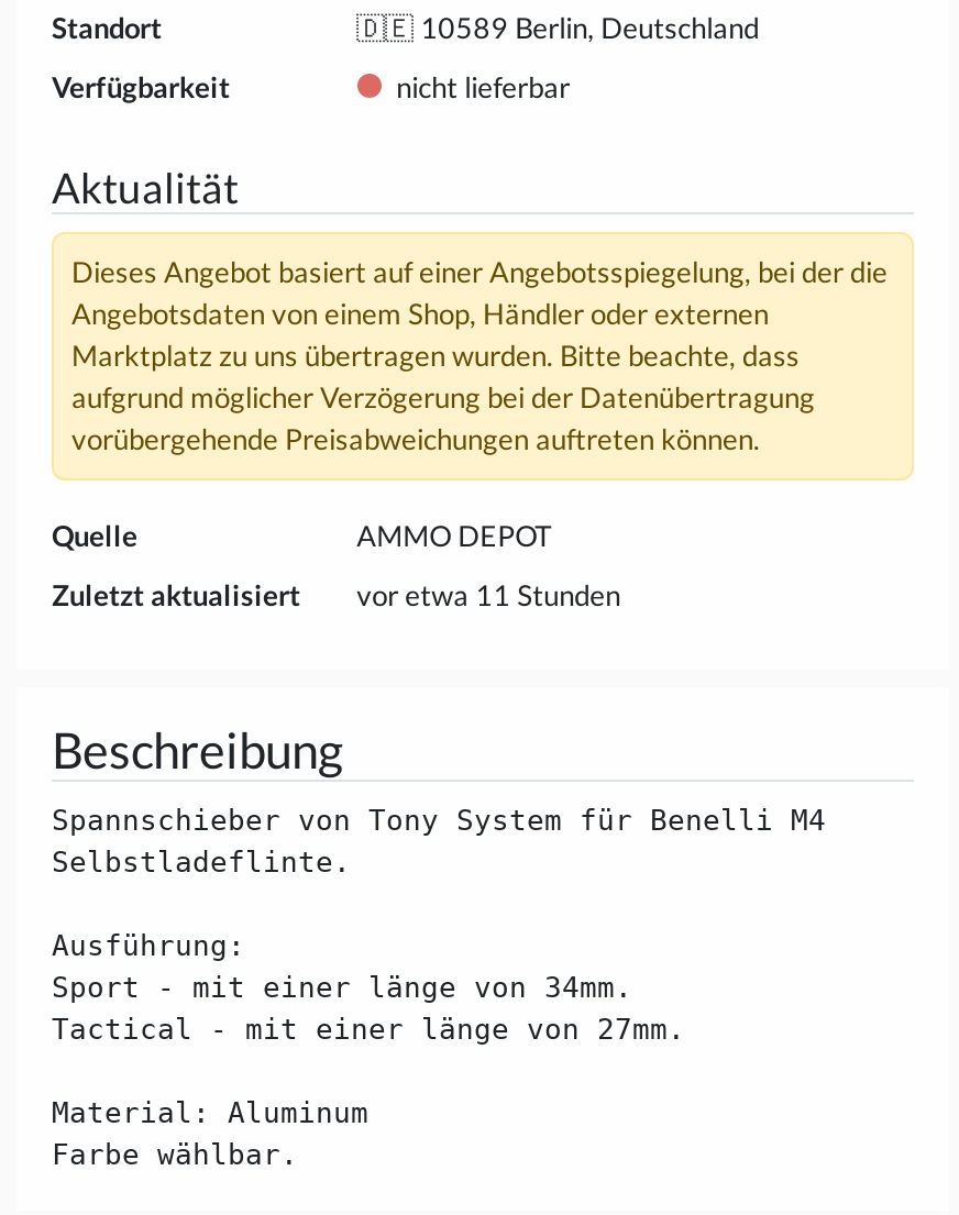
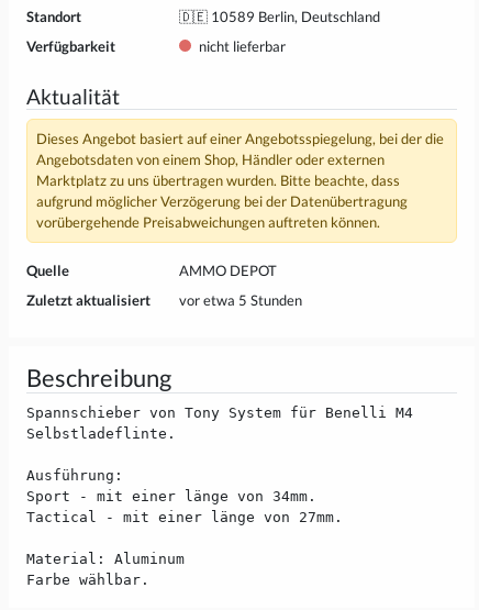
[357,577,621,612] vor etwa 11 Stunden -> [179,291,302,309] vor etwa 5 Stunden

